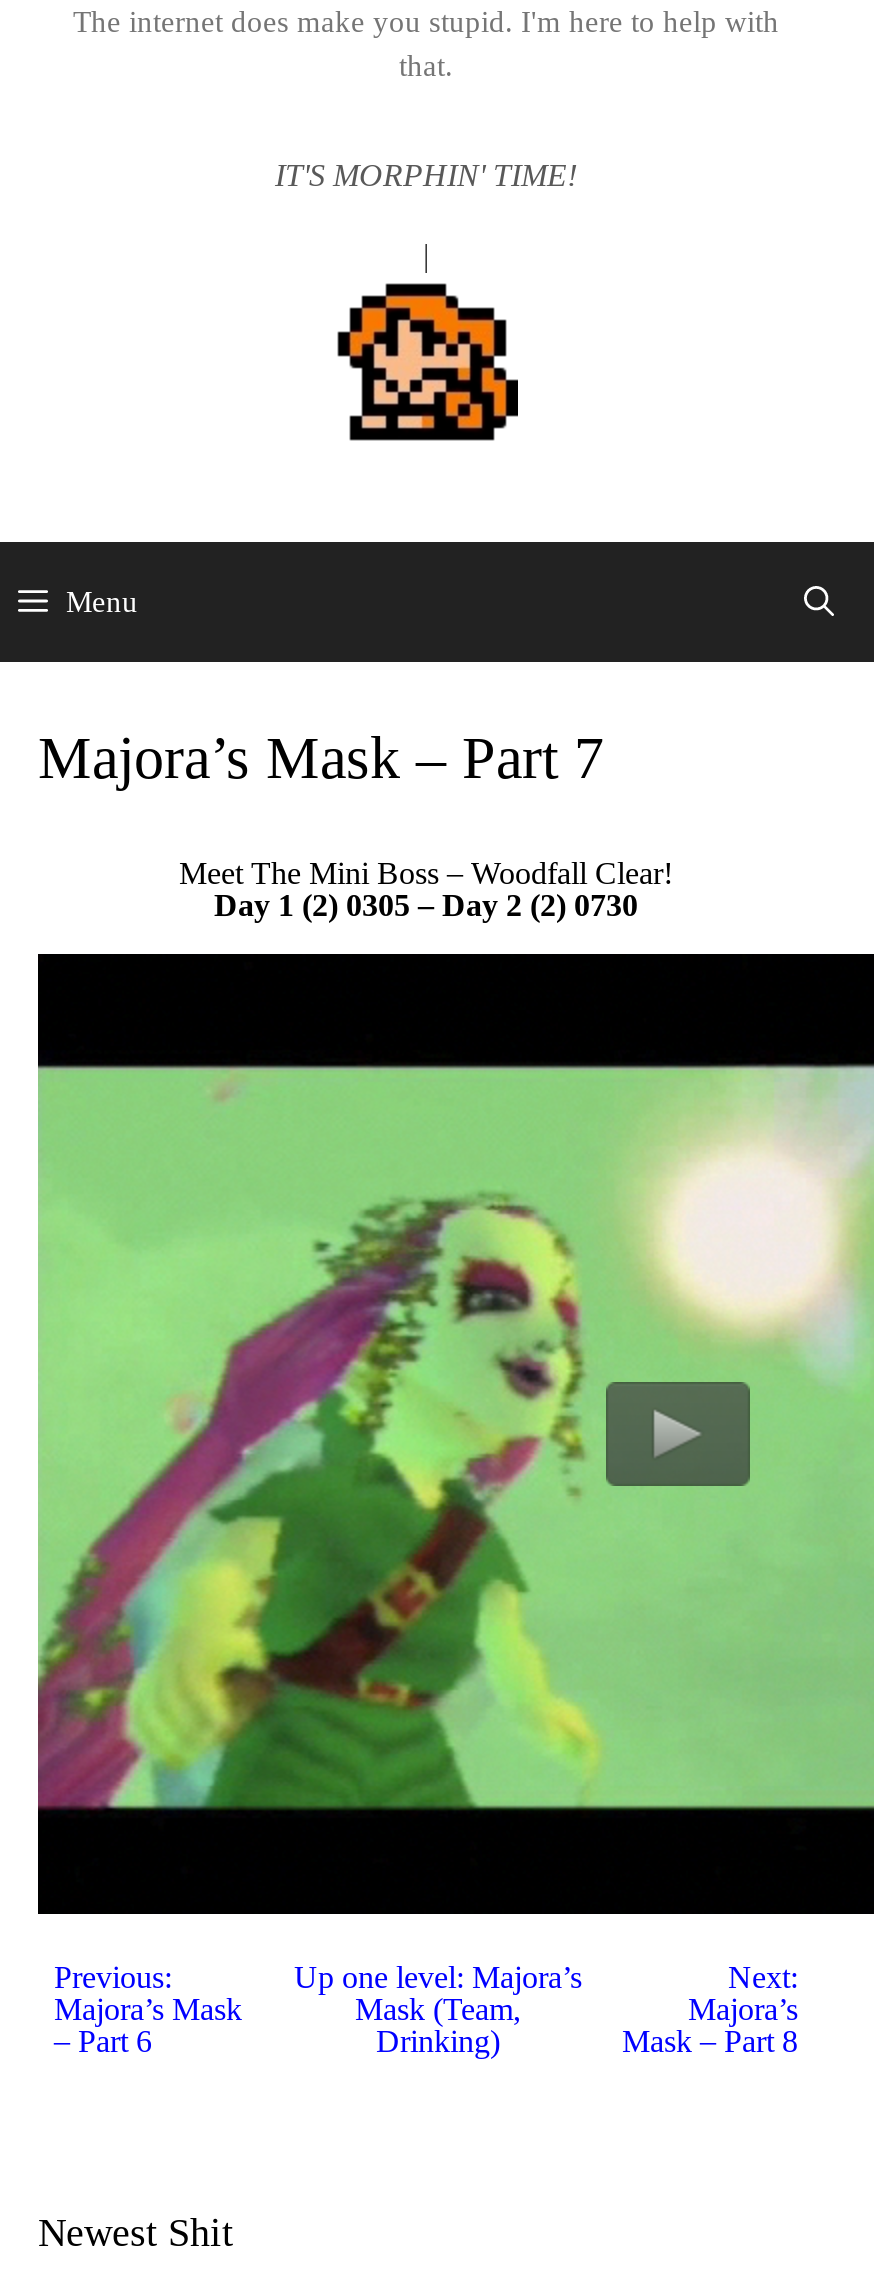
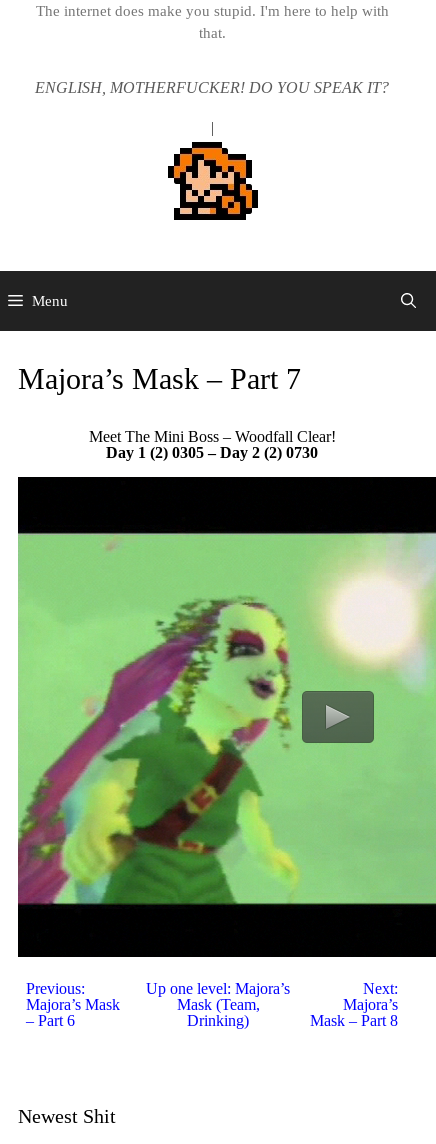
[275,158,577,192] IT'S MORPHIN' TIME! -> [35,79,389,96] ENGLISH, MOTHERFUCKER! DO YOU SPEAK IT?

